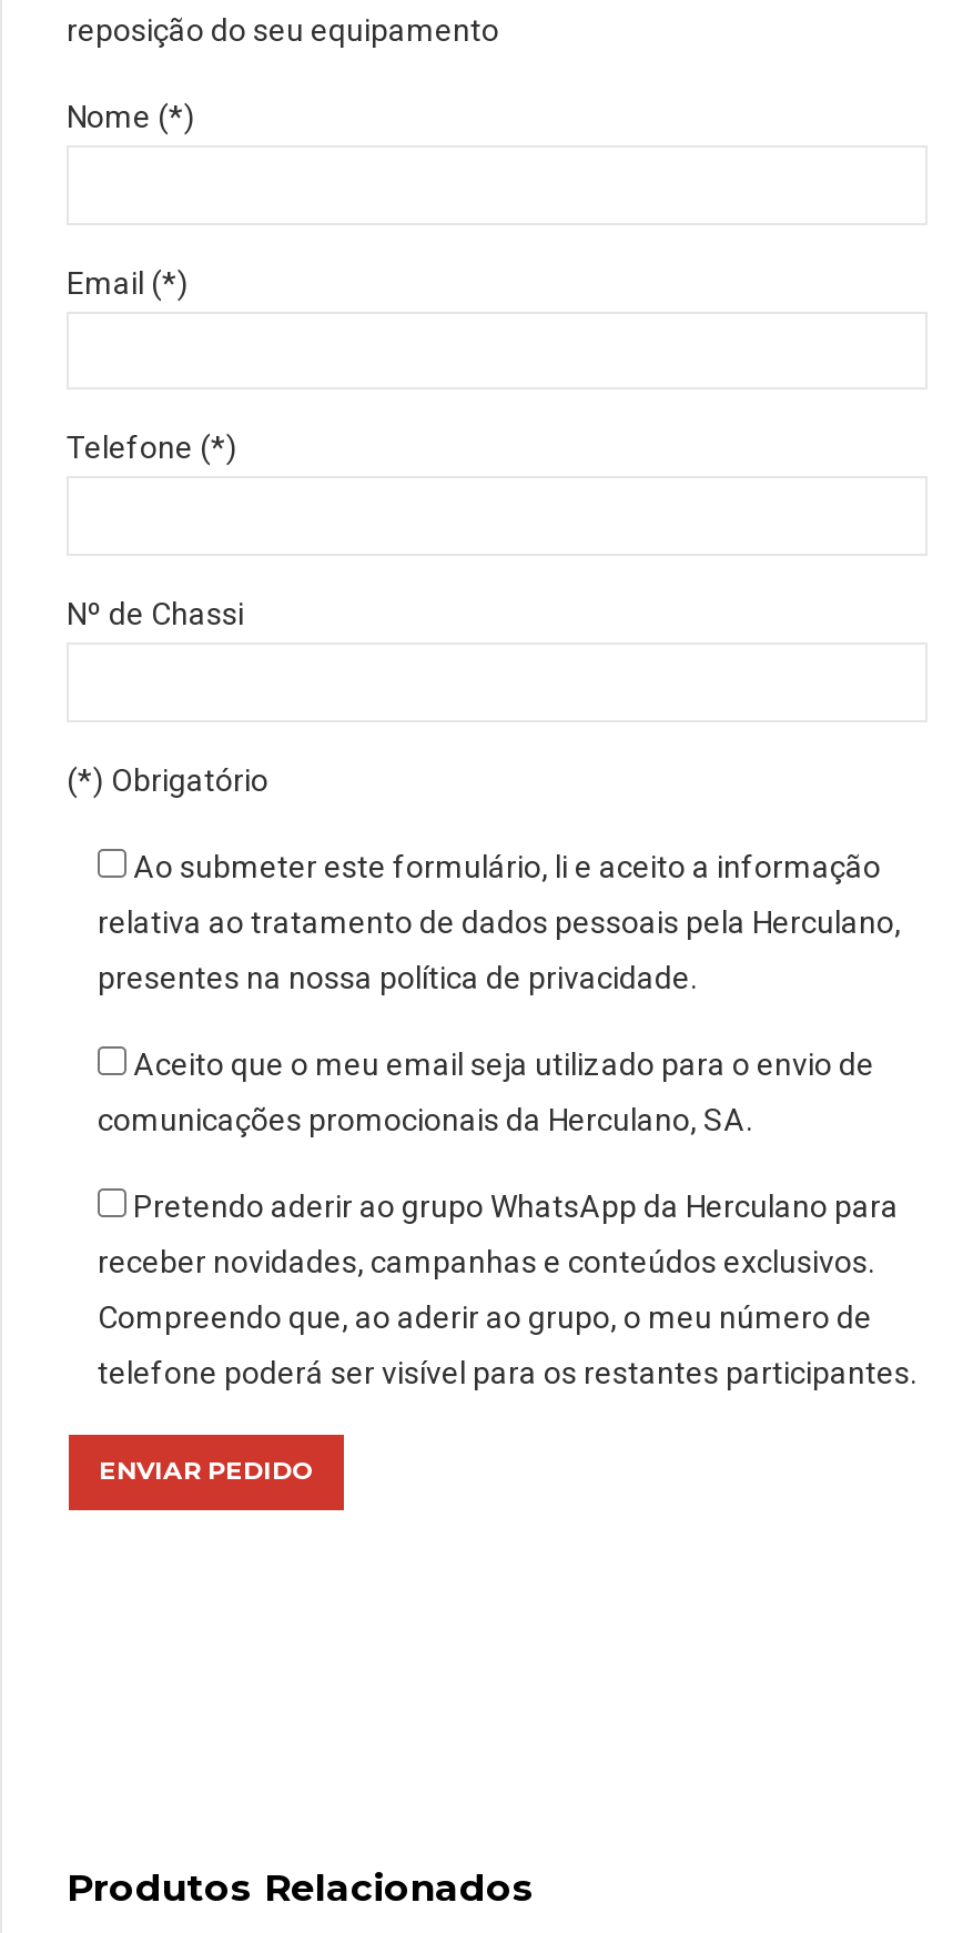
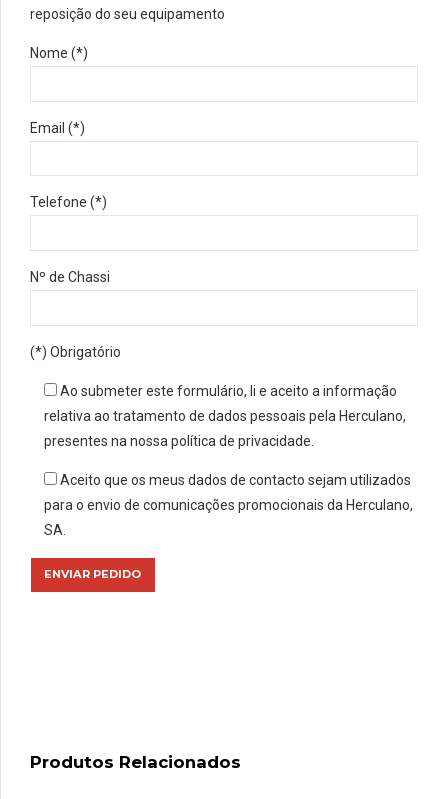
[98,1046,916,1390] Aceito que o meu email seja utilizado para o envio de | comunicações promocionais da Herculano, SA. | Pretendo aderir ao grupo WhatsApp da Herculano para | receber novidades, campanhas e conteúdos exclusivos. | Compreendo que, ao aderir ao grupo, o meu número de | telefone poderá ser visível para os restantes participantes. -> [44,472,413,538] Aceito que os meus dados de contacto sejam utilizados | para o envio de comunicações promocionais da Herculano, | SA.

